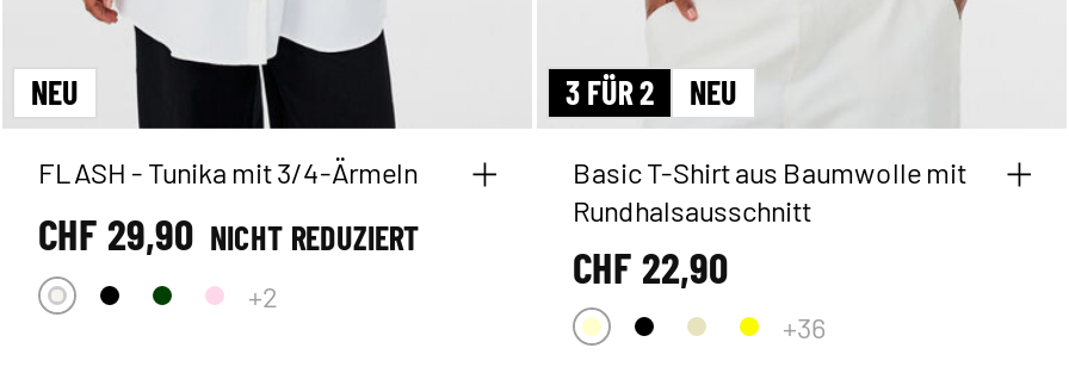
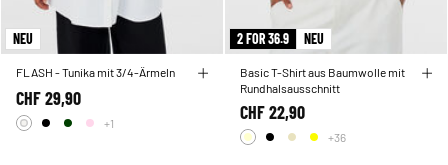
[566,72,737,112] 3 FÜR 2 NEU -> [237,30,324,47] 2 FOR 36.9 NEU
[38,208,420,315] CHF 29,90 NICHT REDUZIERT | +2 -> [16,87,114,131] CHF 29,90 | +1

